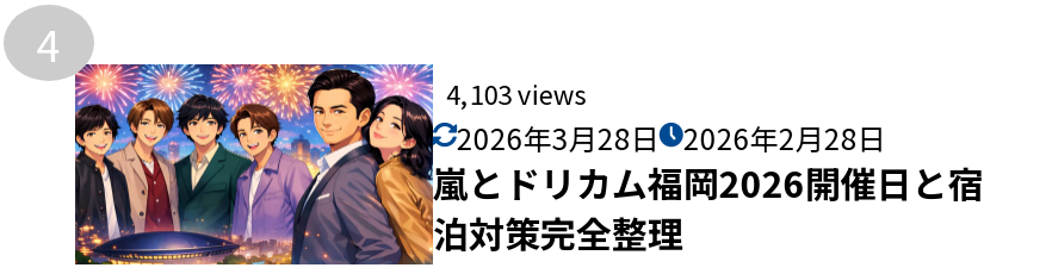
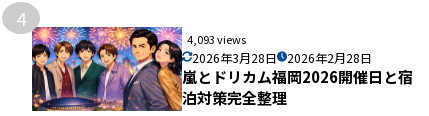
[446,74,587,112] 4,103 views -> [187,31,246,47] 4,093 views

